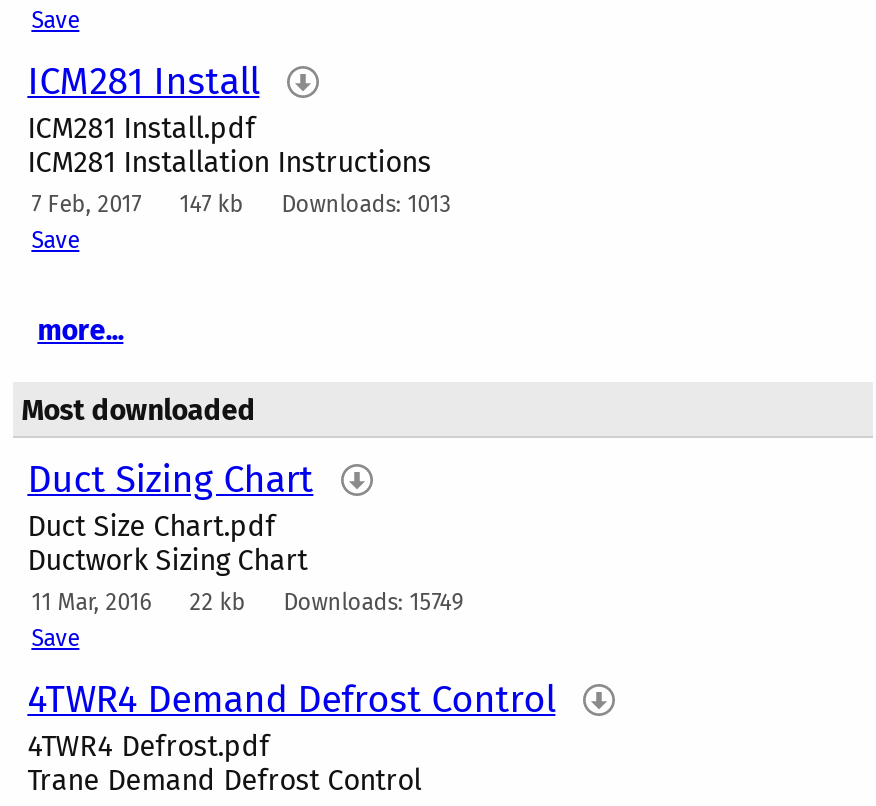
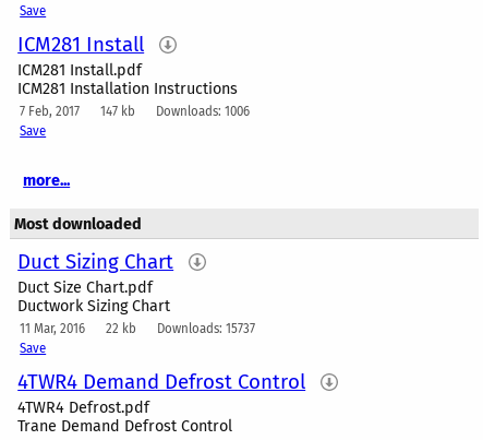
[31,190,451,218] 7 Feb, 2017 147 kb Downloads: 1013 -> [20,104,250,119] 7 Feb, 2017 147 kb Downloads: 1006
[31,588,463,616] 11 Mar, 2016 22 kb Downloads: 15749 -> [20,321,255,336] 11 Mar, 2016 22 kb Downloads: 15737

